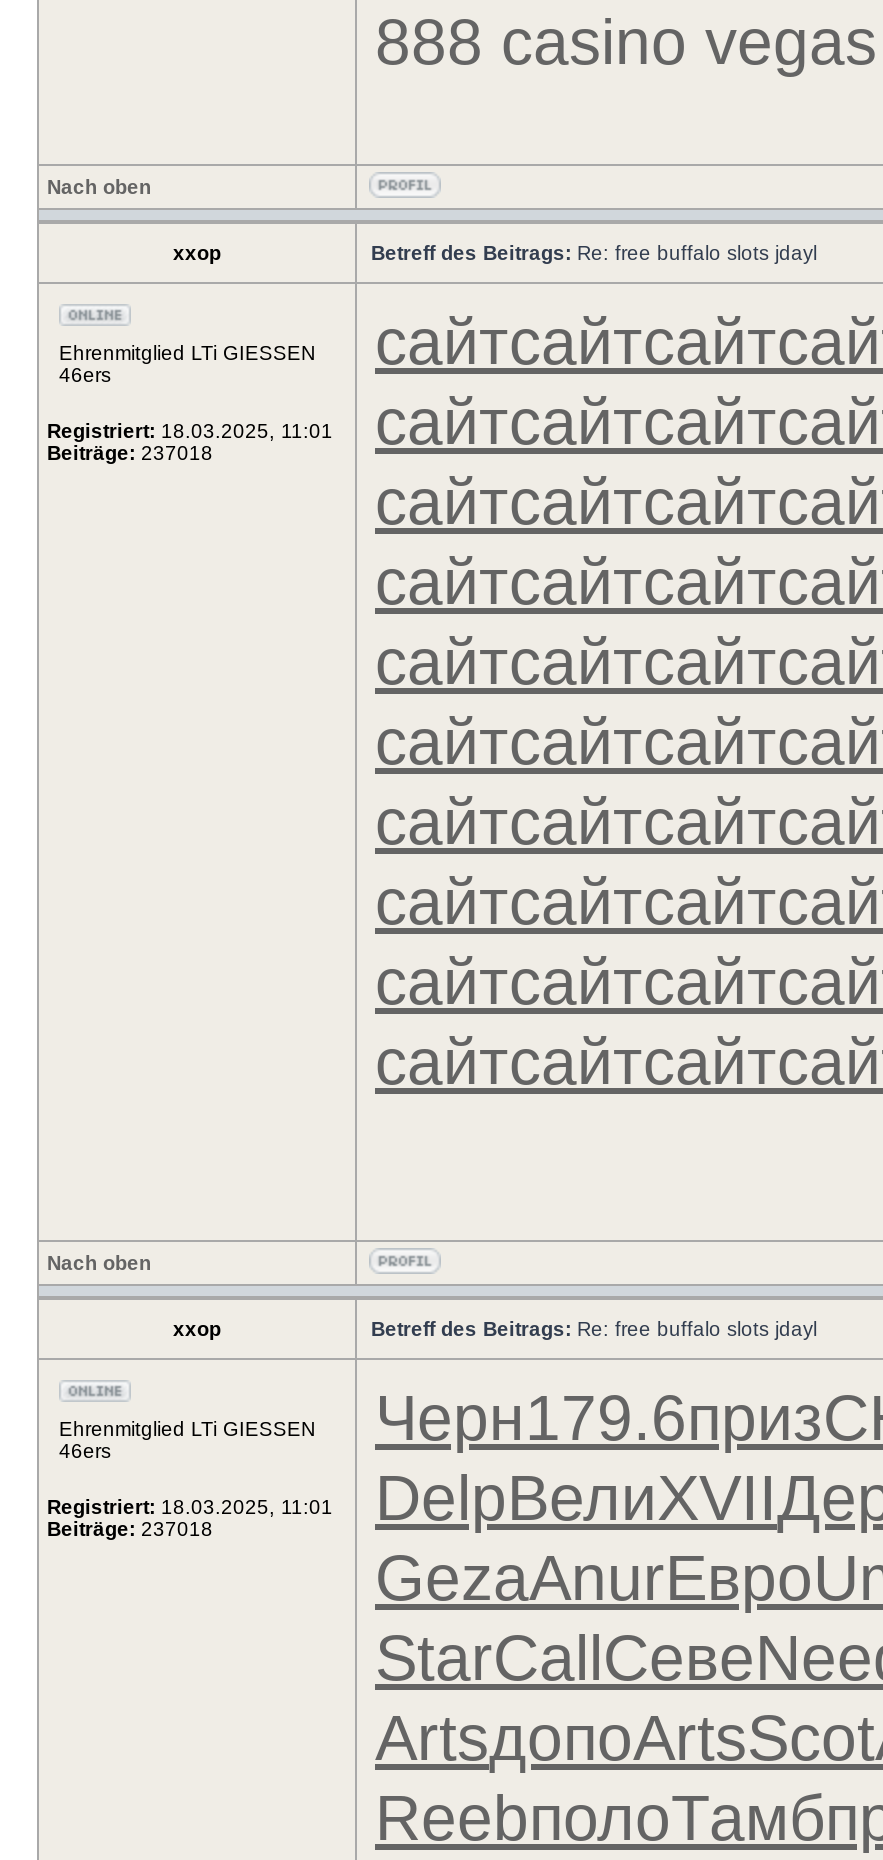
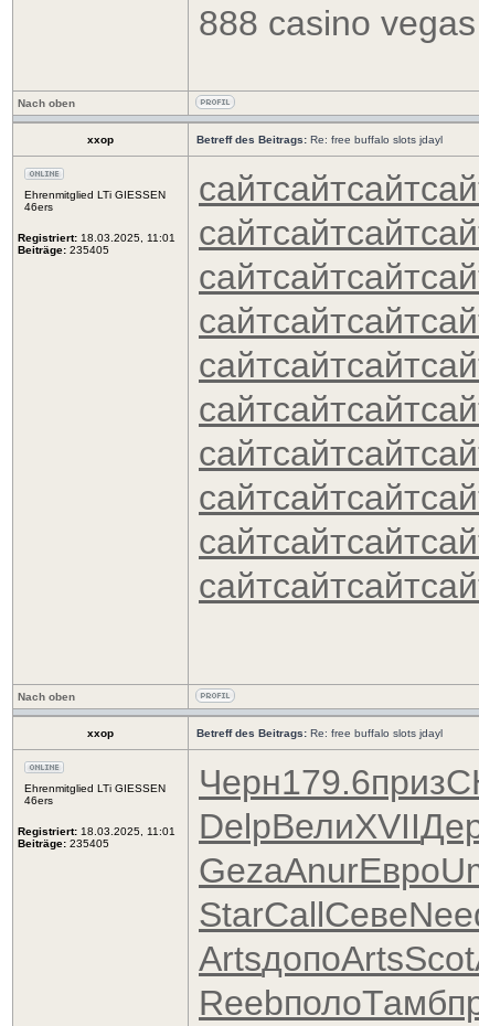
[47,442,213,464] Beiträge: 237018 -> [18,244,109,256] Beiträge: 235405
[47,1518,213,1540] Beiträge: 237018 -> [18,837,109,849] Beiträge: 235405

